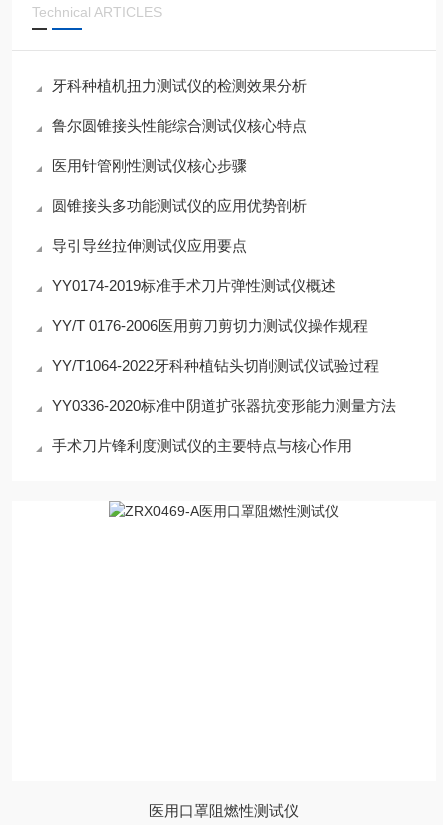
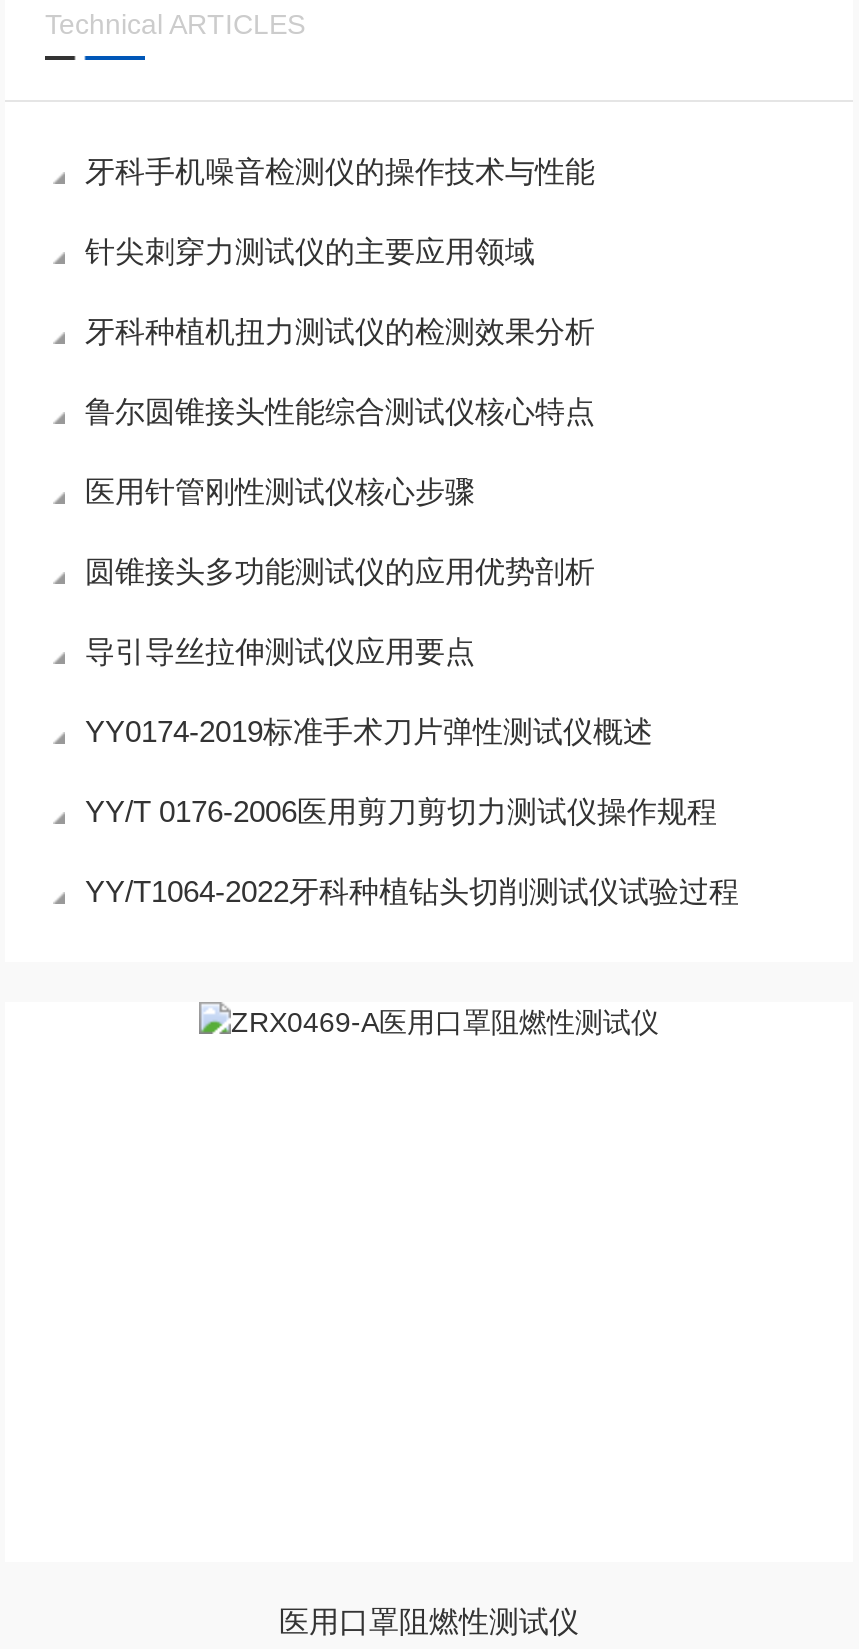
none -> [85,154,595,268] 牙科手机噪音检测仪的操作技术与性能 | 针尖刺穿力测试仪的主要应用领域
moved [52,77,379,374] -> [85,314,739,908]: 牙科种植机扭力测试仪的检测效果分析 | 鲁尔圆锥接头性能综合测试仪核心特点 | 医用针管刚性测试仪核心步骤 | 圆锥接头多功能测试仪的应用优势剖析 | 导引导丝拉伸测试仪应用要点 | YY0174-2019标准手术刀片弹性测试仪概述 | YY/T 0176-2006医用剪刀剪切力测试仪操作规程 | YY/T1064-2022牙科种植钻头切削测试仪试验过程
[52,397,396,454] YY0336-2020标准中阴道扩张器抗变形能力测量方法 | 手术刀片锋利度测试仪的主要特点与核心作用 -> none

